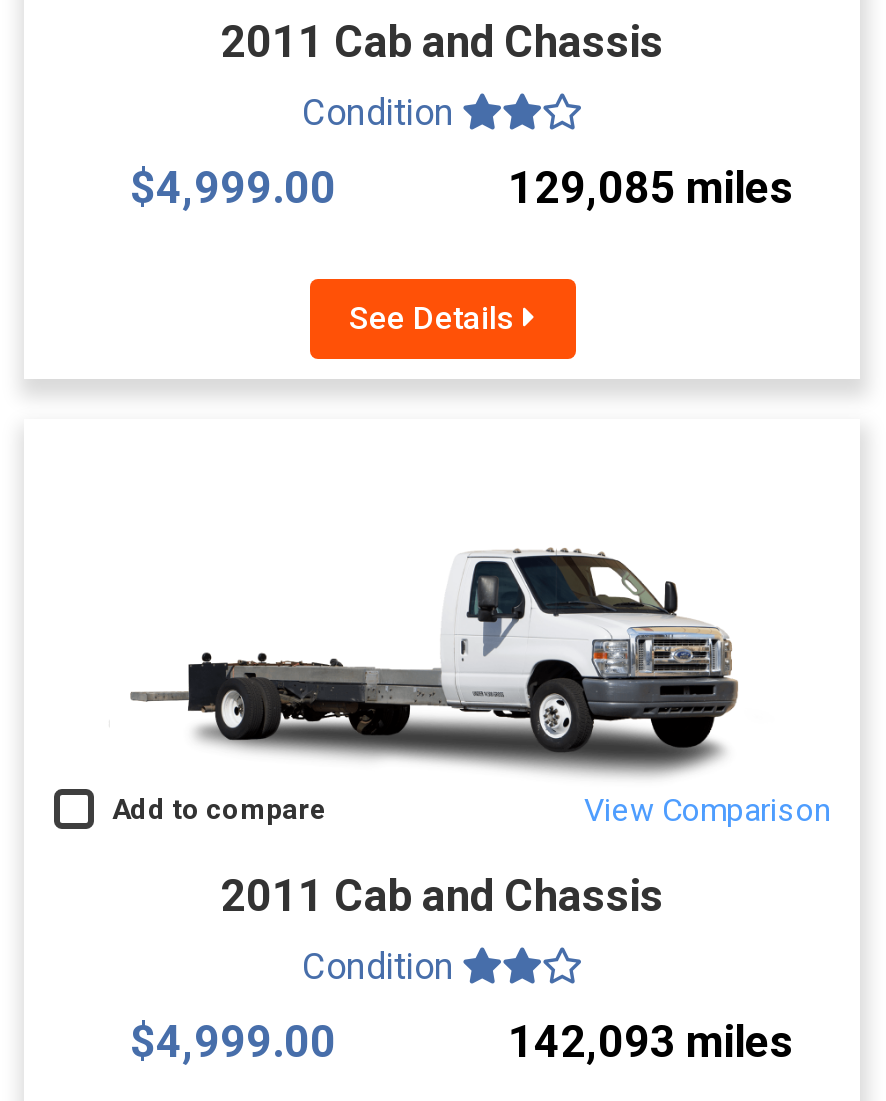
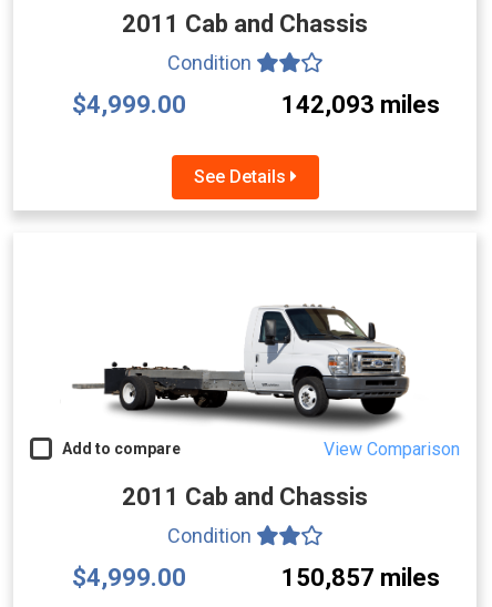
[508,164,794,214] 129,085 miles -> [281,91,440,119] 142,093 miles
[508,1018,794,1068] 142,093 miles -> [281,564,440,592] 150,857 miles

